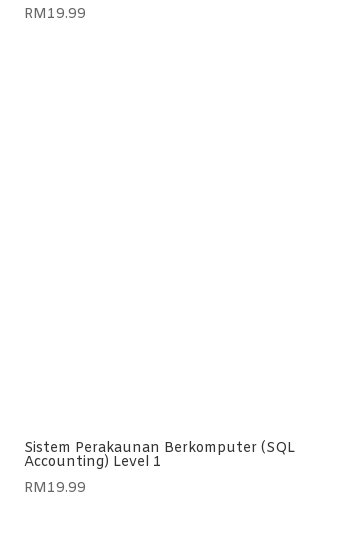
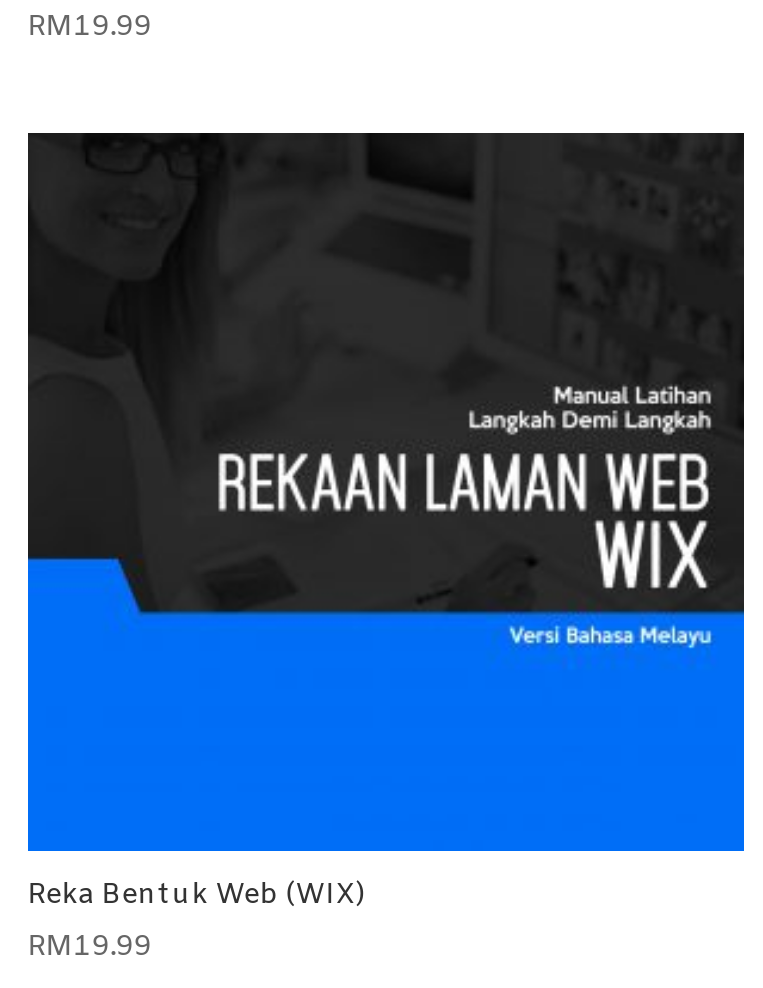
none -> [26,131,746,853] [image]
[24,439,295,472] Sistem Perakaunan Berkomputer (SQL | Accounting) Level 1 -> [28,877,366,915] Reka Bentuk Web (WIX)

